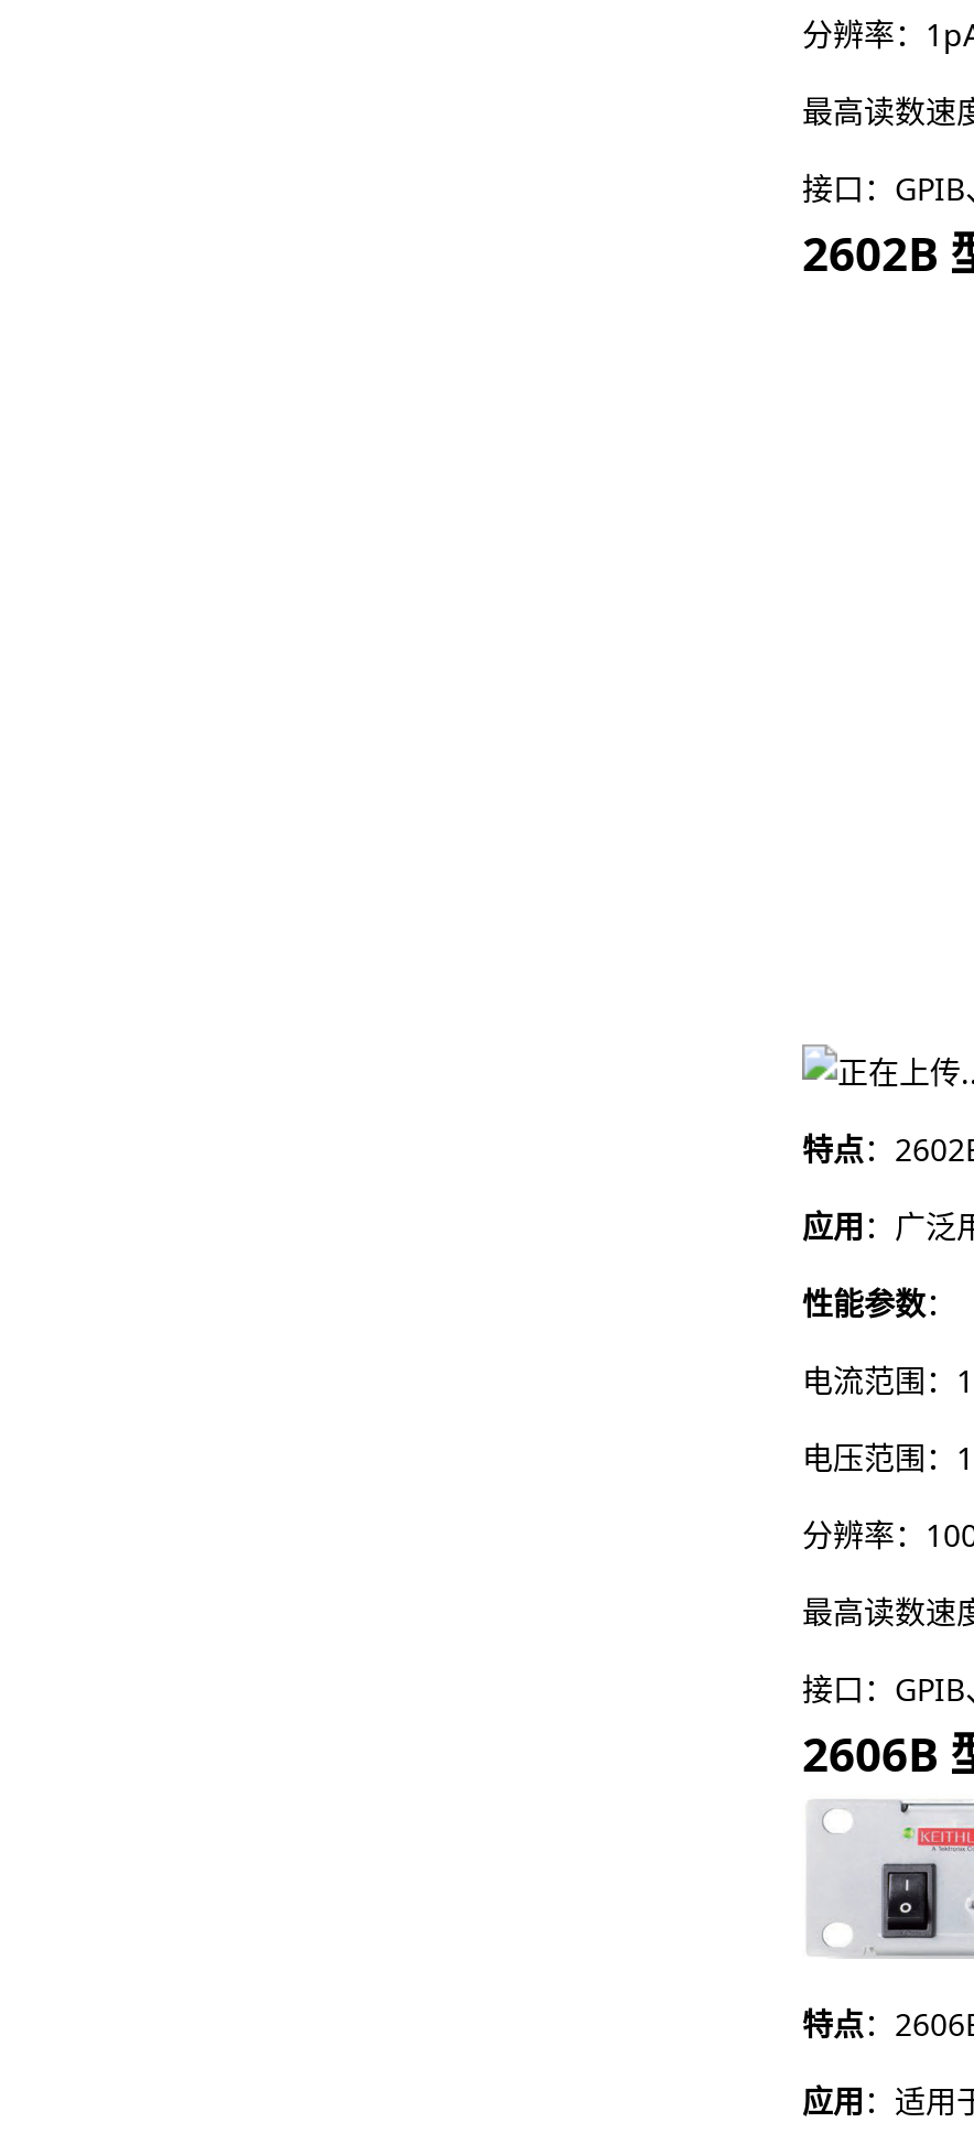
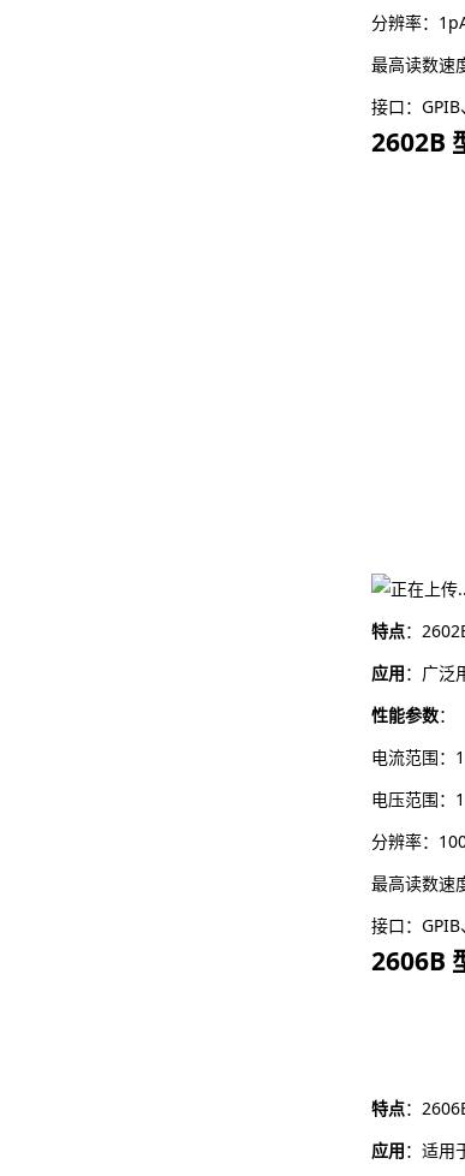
[807,1798,967,1959] [image] -> none

